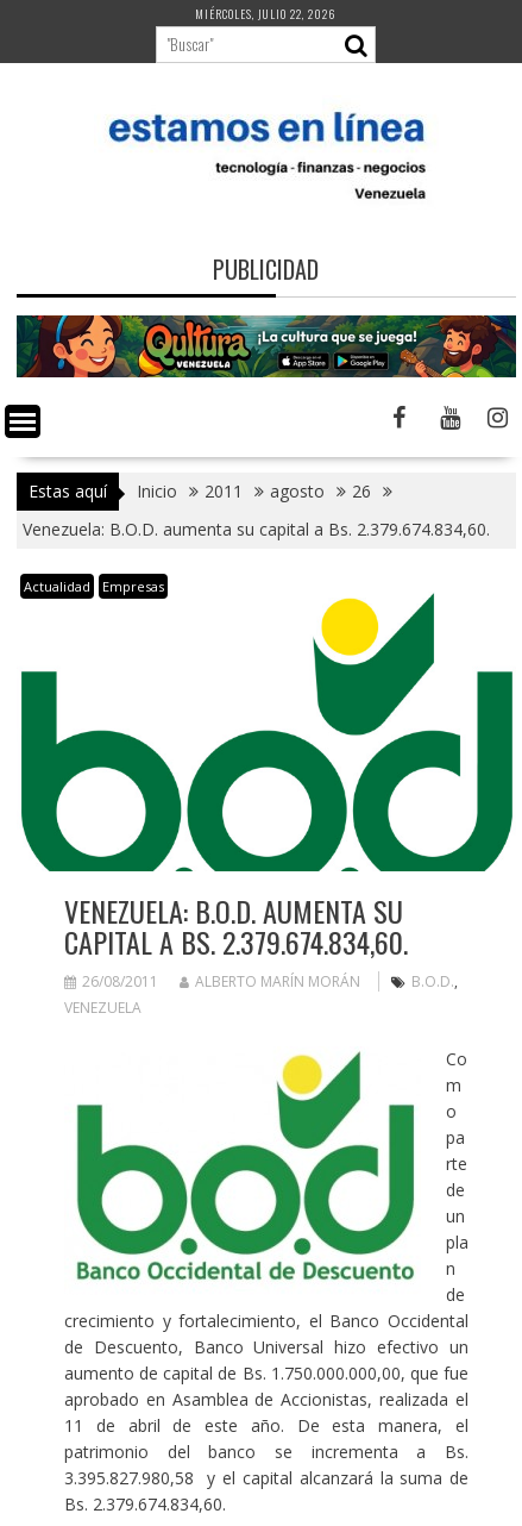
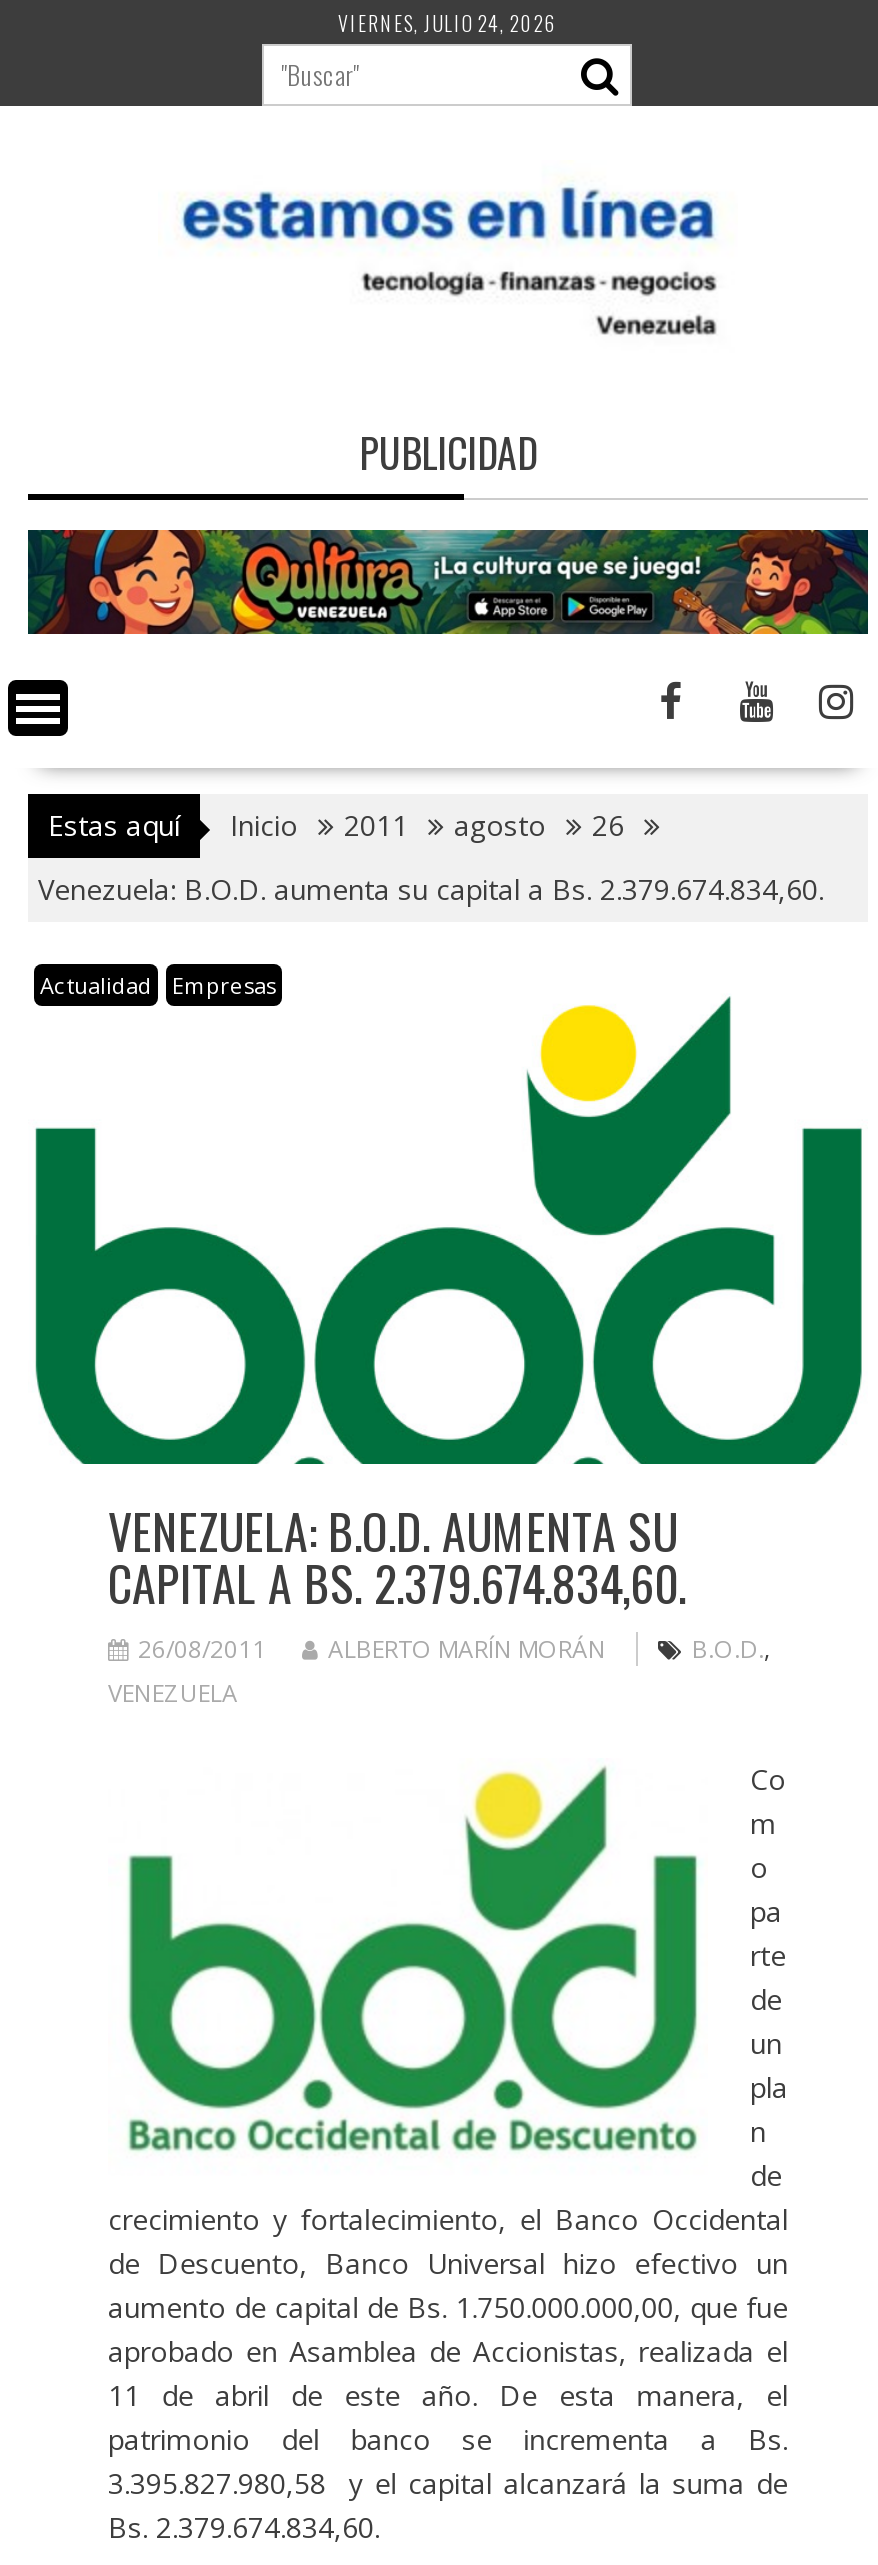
[196,5,337,23] MIÉRCOLES, JULIO 22, 2026 -> [338,8,558,38] VIERNES, JULIO 24, 2026

